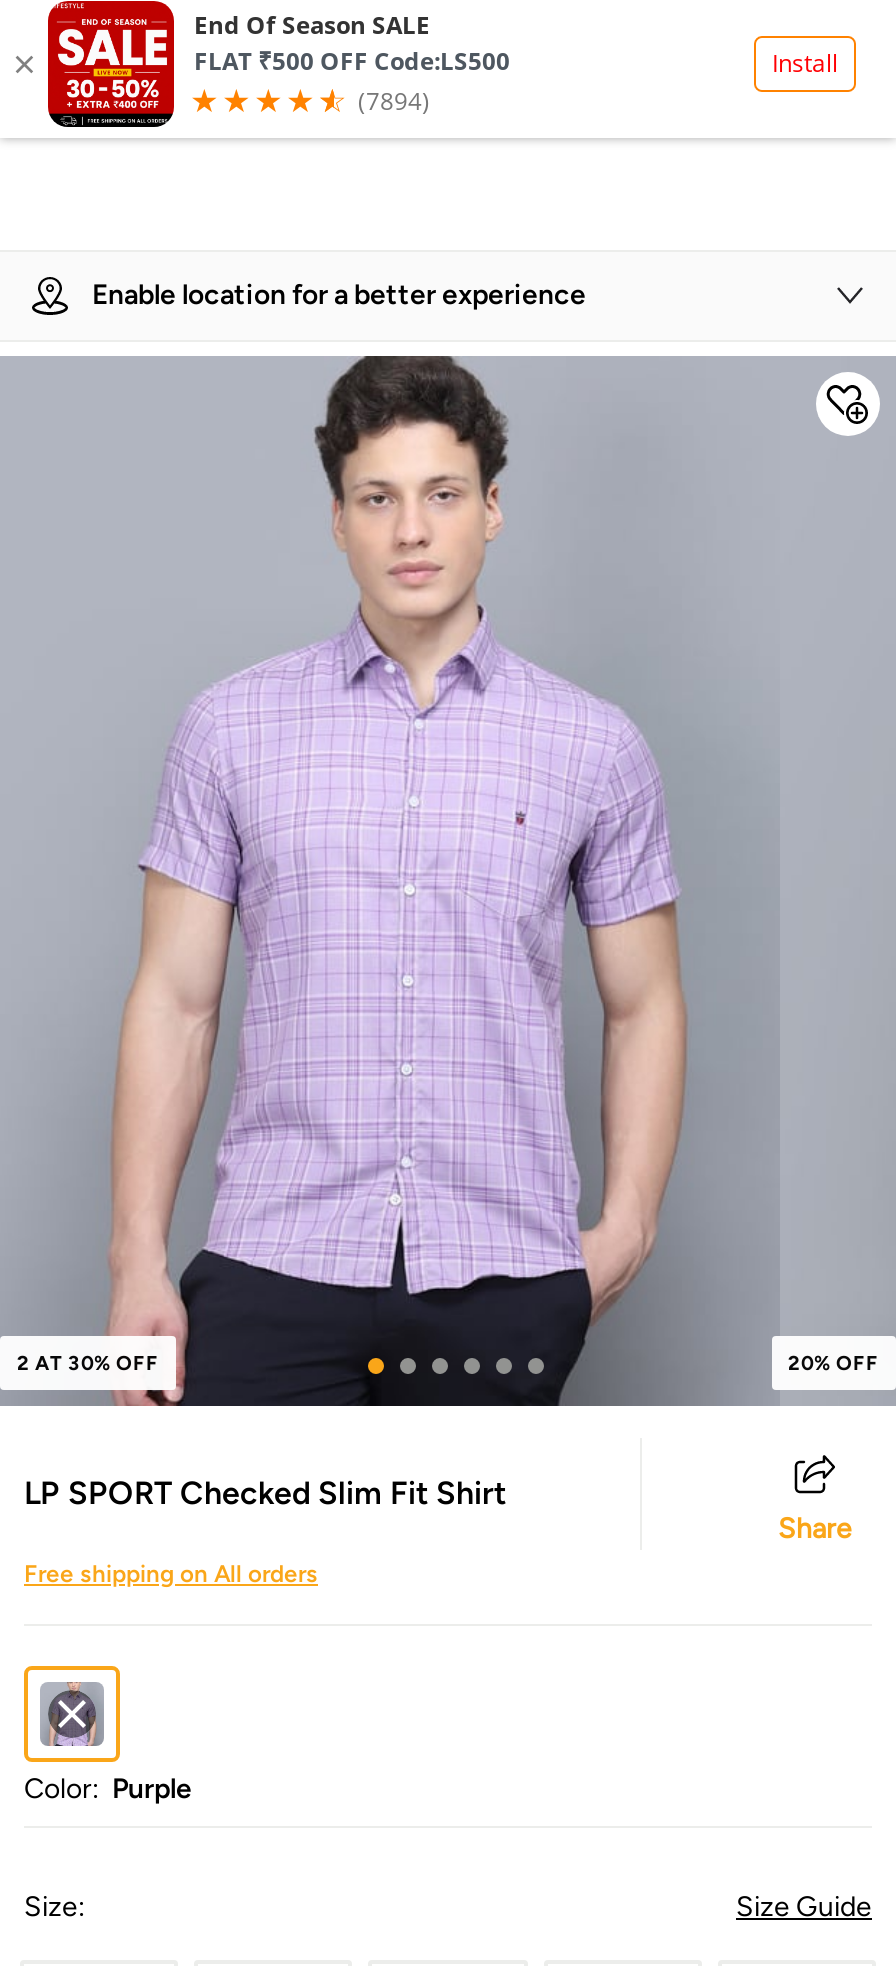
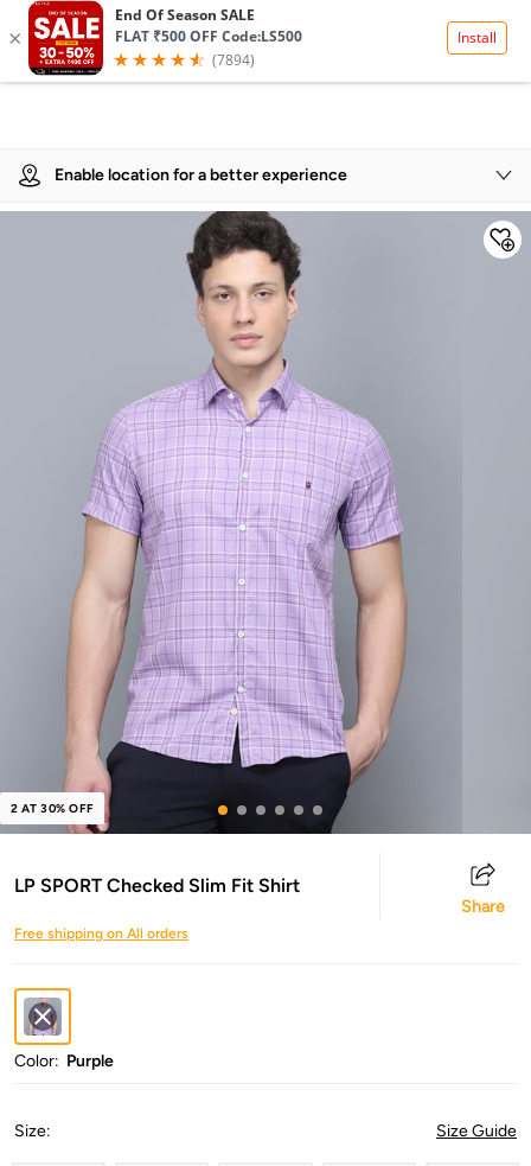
[788,1350,879,1376] 20% OFF -> none

